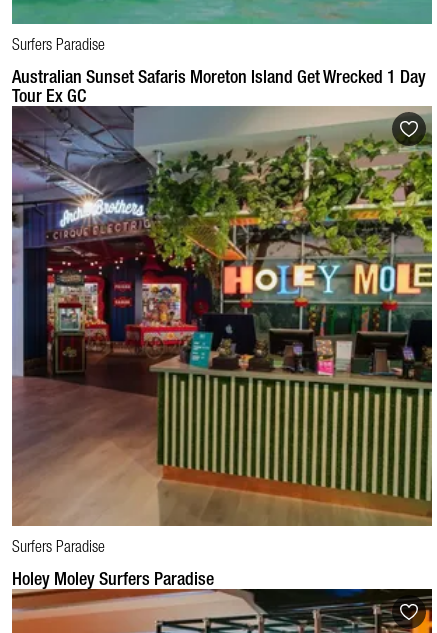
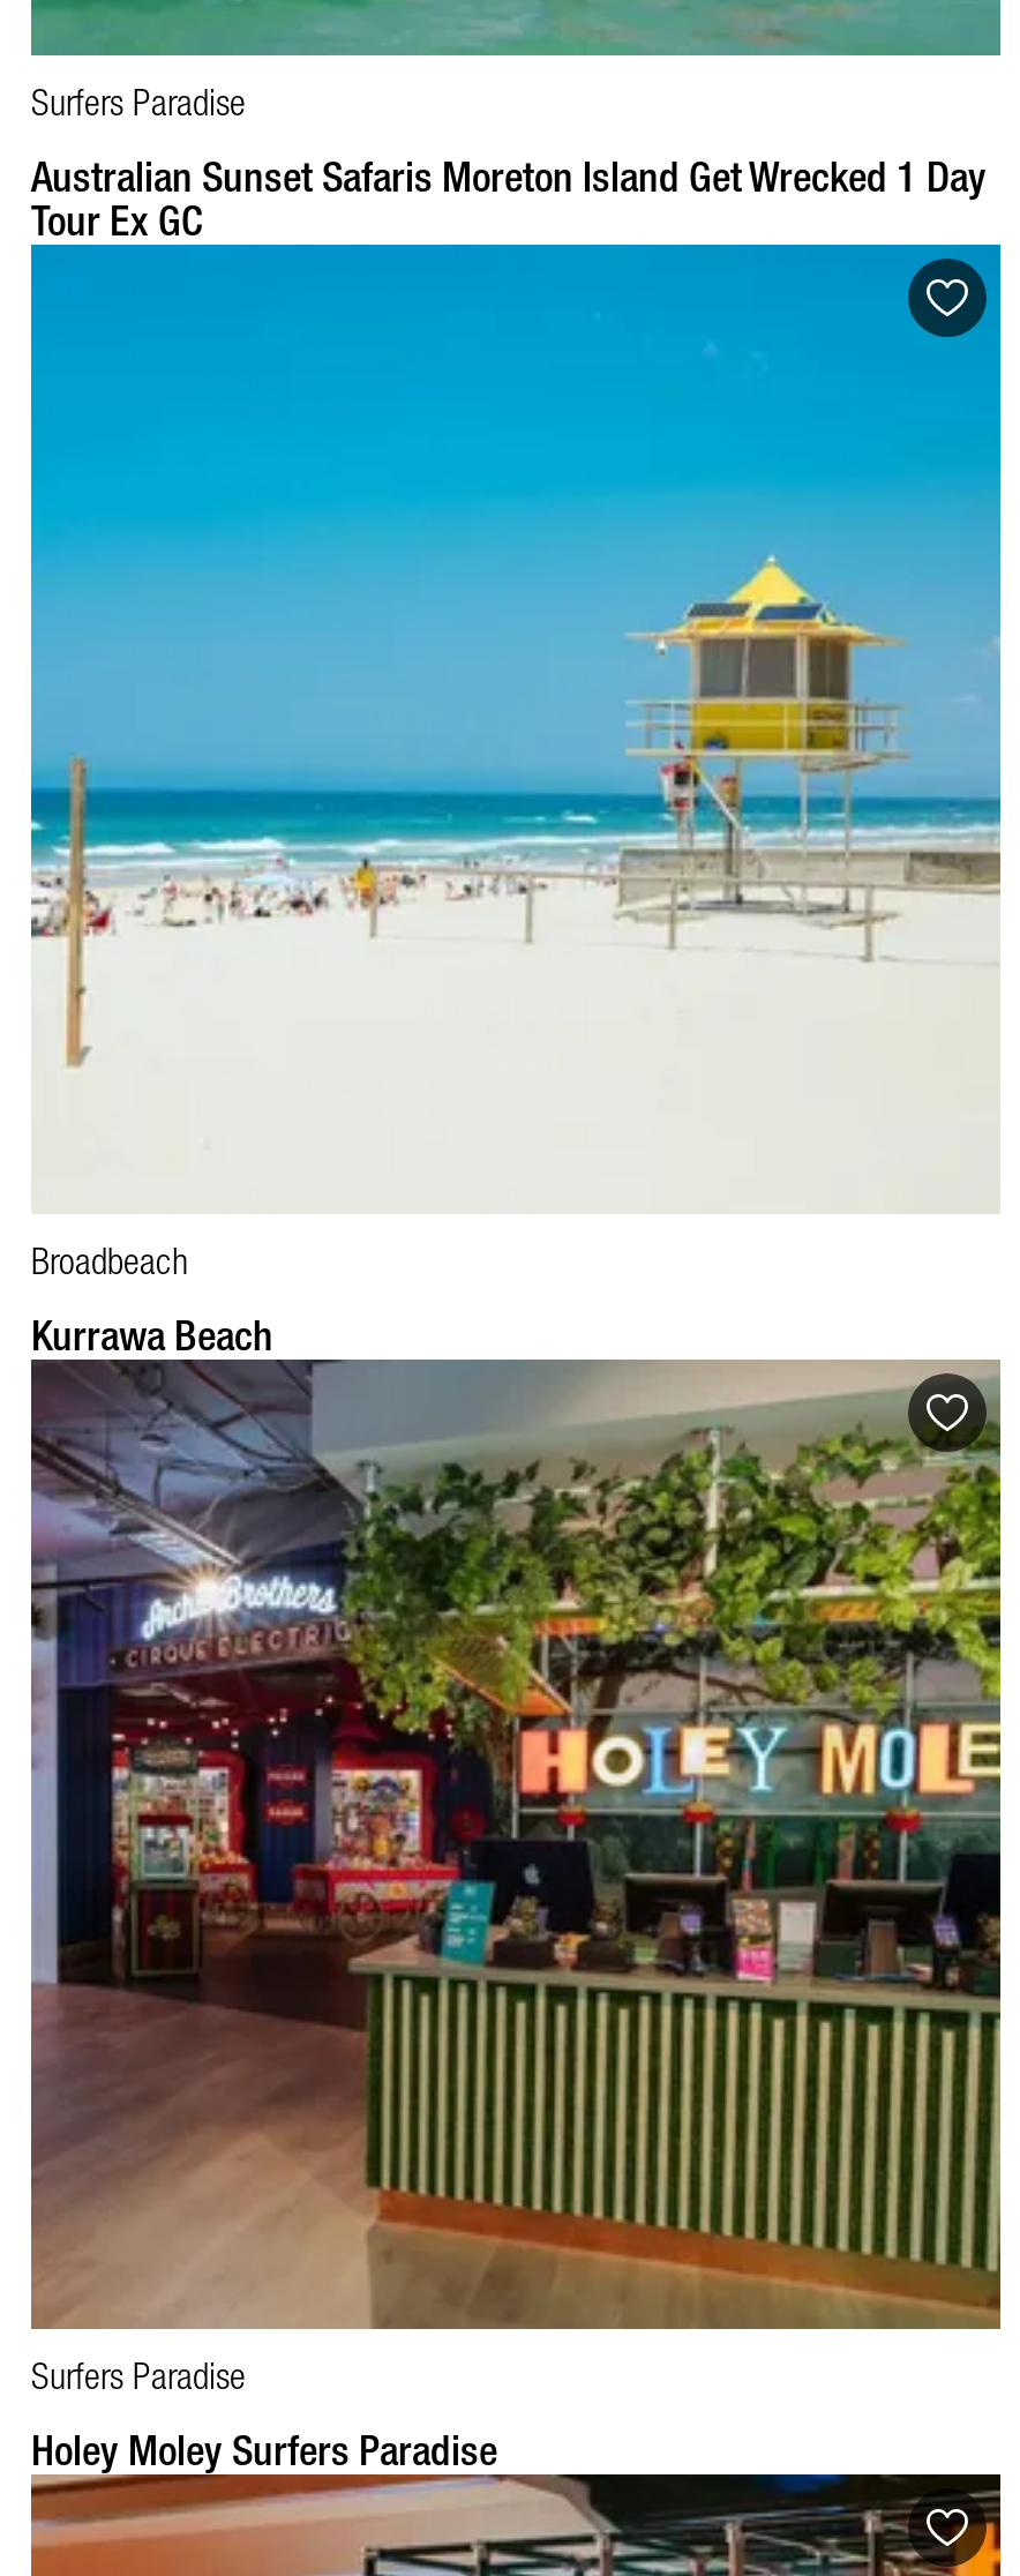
none -> [29,242,1000,1376] [image] | Broadbeach | Kurrawa Beach

